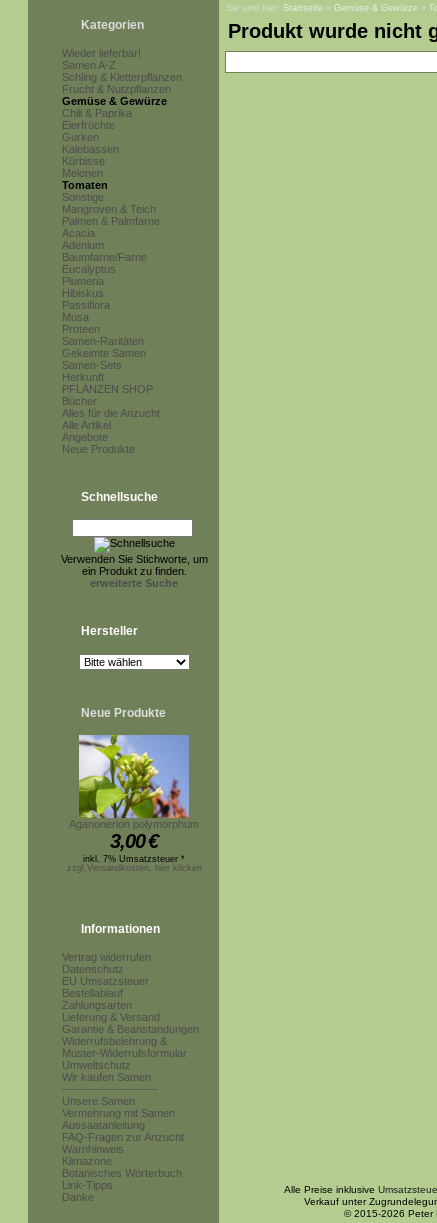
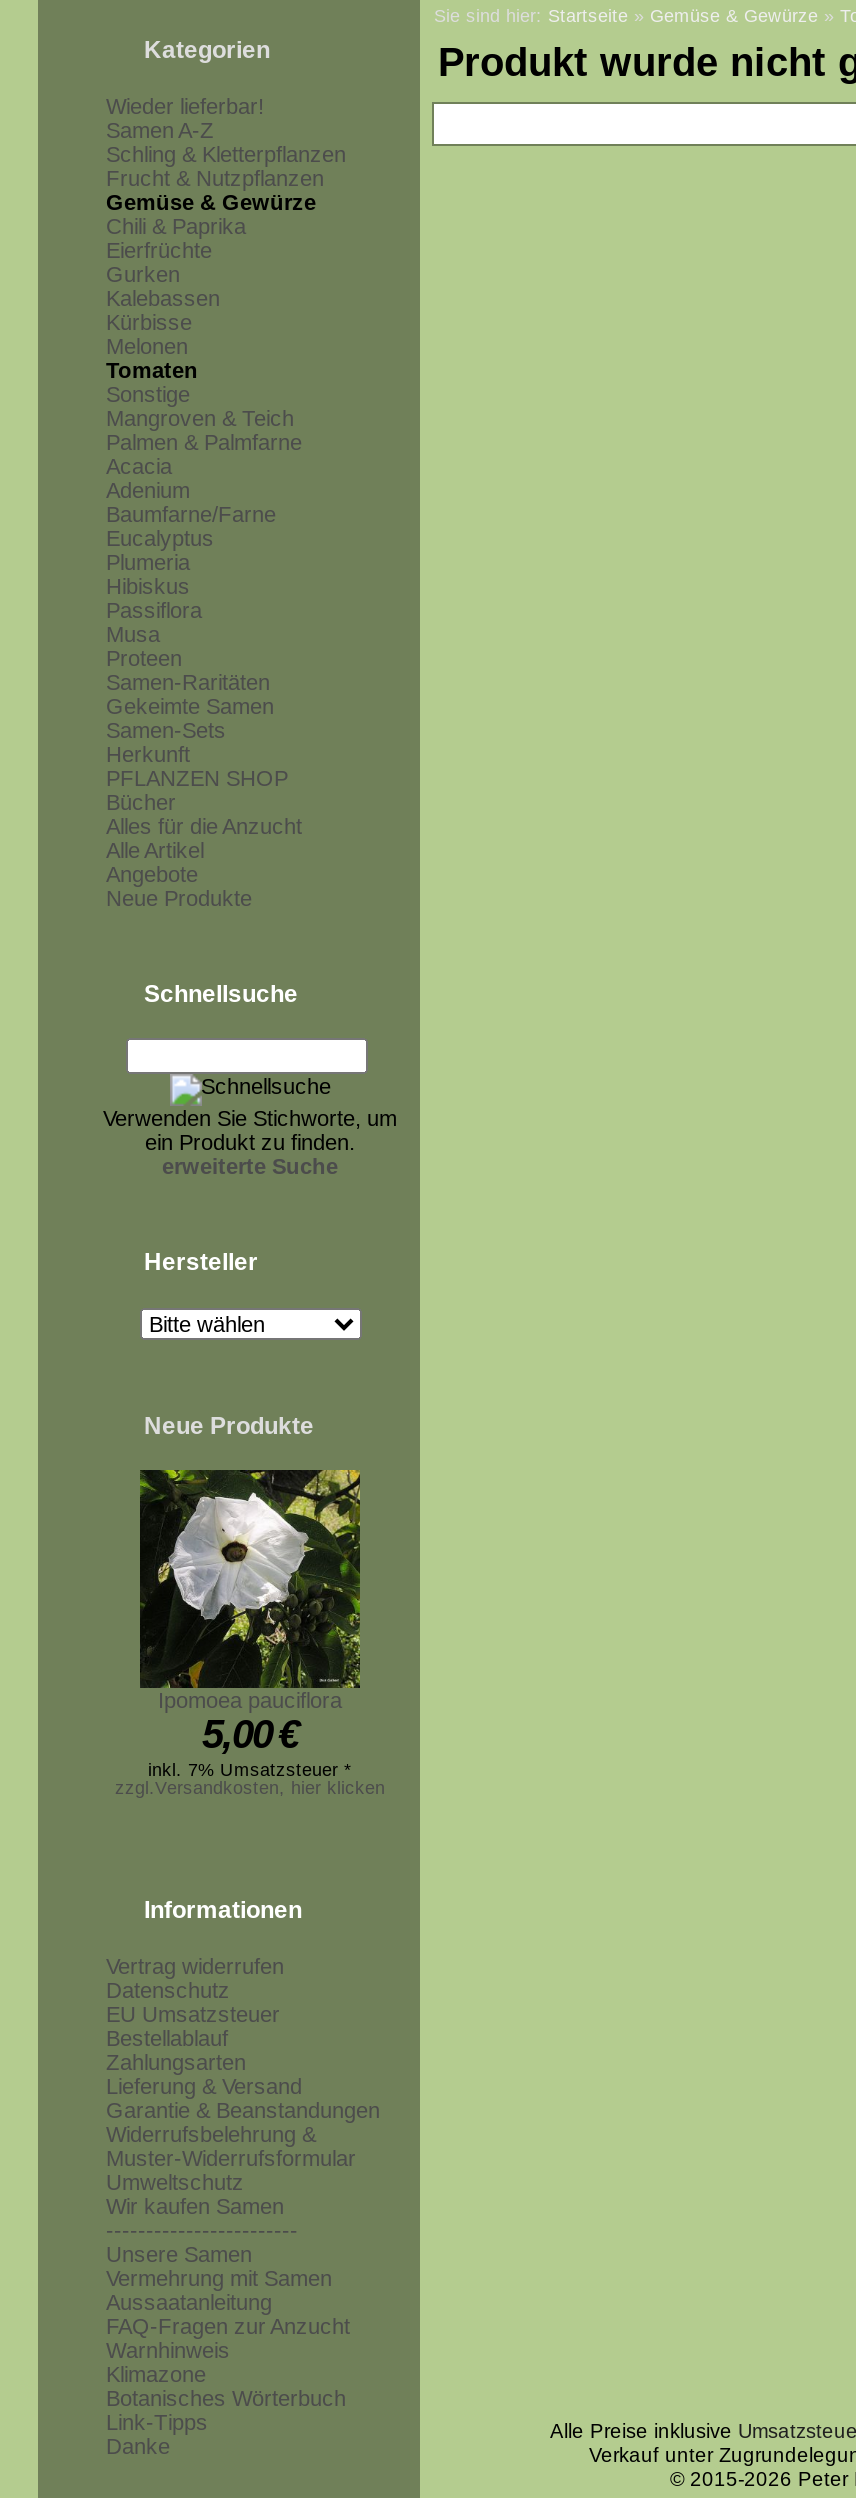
[69,734,199,852] [image] | Aganonerion polymorphum | 3,00 € -> [138,1468,362,1756] [image] | Ipomoea pauciflora | 5,00 €

